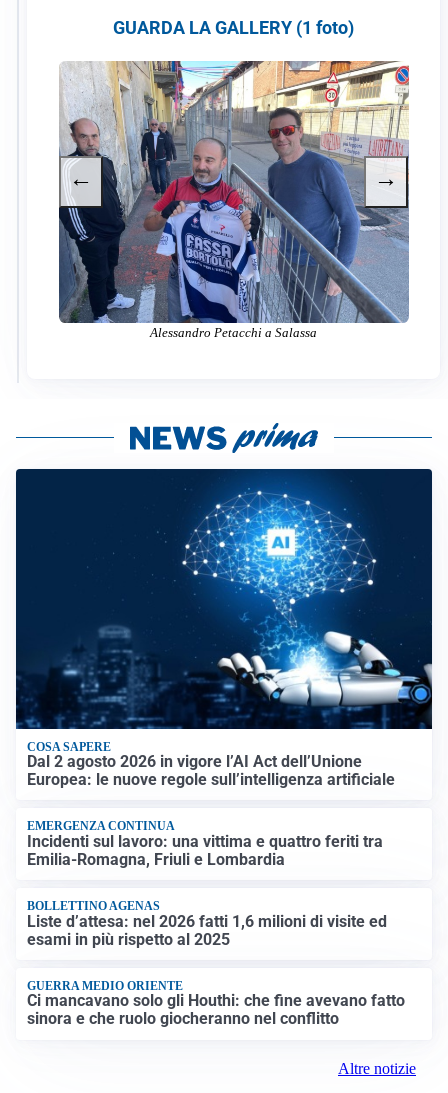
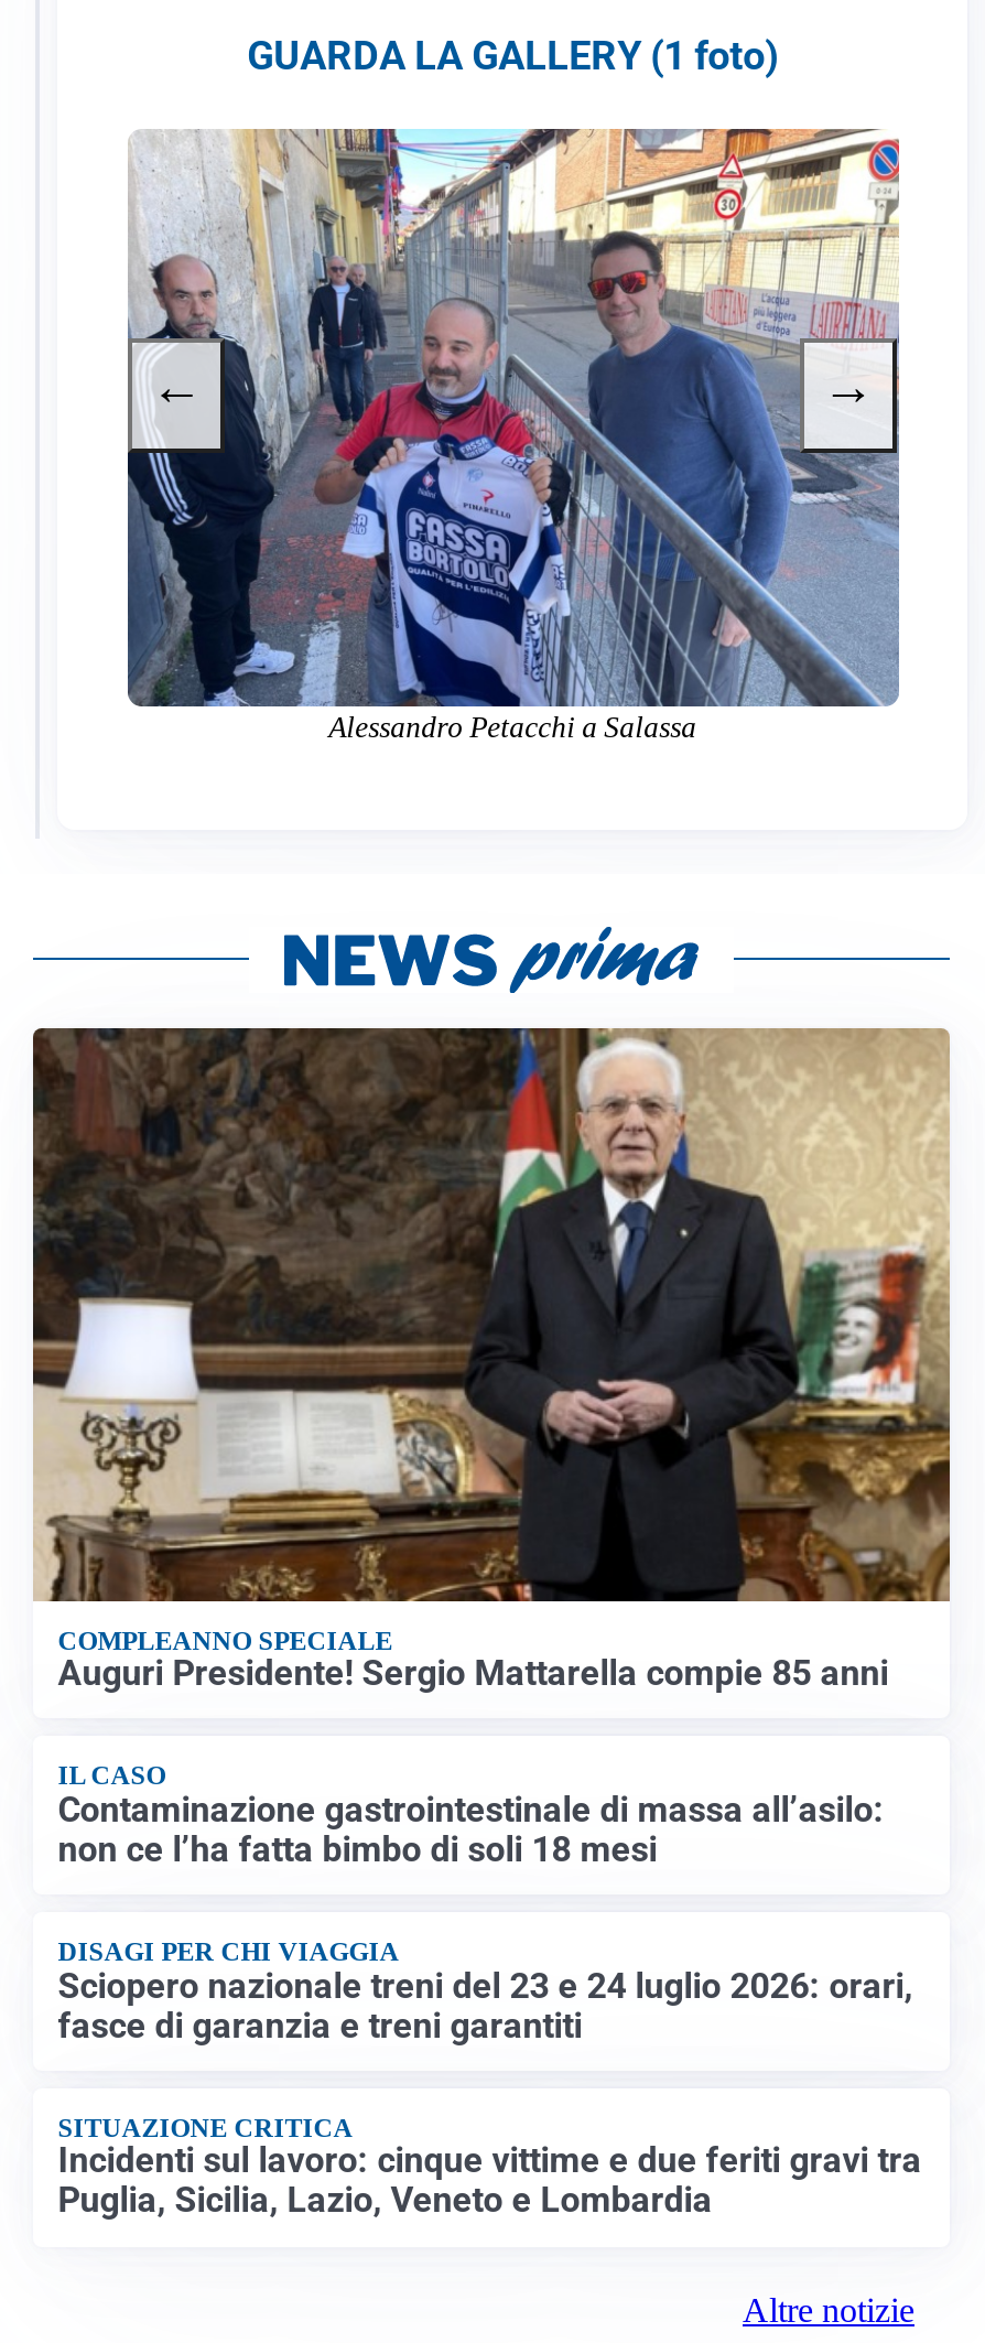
[15,468,433,789] [image] | COSA SAPERE | Dal 2 agosto 2026 in vigore l’AI Act dell’Unione | Europea: le nuove regole sull’intelligenza artificiale -> [31,1026,952,1694] [image] | COMPLEANNO SPECIALE | Auguri Presidente! Sergio Mattarella compie 85 anni
[27,819,383,869] EMERGENZA CONTINUA | Incidenti sul lavoro: una vittima e quattro feriti tra | Emilia-Romagna, Friuli e Lombardia -> [58,1761,884,1870] IL CASO | Contaminazione gastrointestinale di massa all’asilo: | non ce l’ha fatta bimbo di soli 18 mesi
[27,899,387,949] BOLLETTINO AGENAS | Liste d’attesa: nel 2026 fatti 1,6 milioni di visite ed | esami in più rispetto al 2025 -> [58,1937,913,2046] DISAGI PER CHI VIAGGIA | Sciopero nazionale treni del 23 e 24 luglio 2026: orari, | fasce di garanzia e treni garantiti
[27,979,405,1028] GUERRA MEDIO ORIENTE | Ci mancavano solo gli Houthi: che fine avevano fatto | sinora e che ruolo giocheranno nel conflitto -> [58,2113,922,2221] SITUAZIONE CRITICA | Incidenti sul lavoro: cinque vittime e due feriti gravi tra | Puglia, Sicilia, Lazio, Veneto e Lombardia

